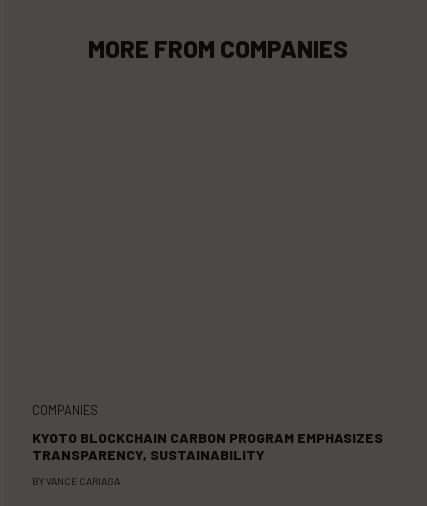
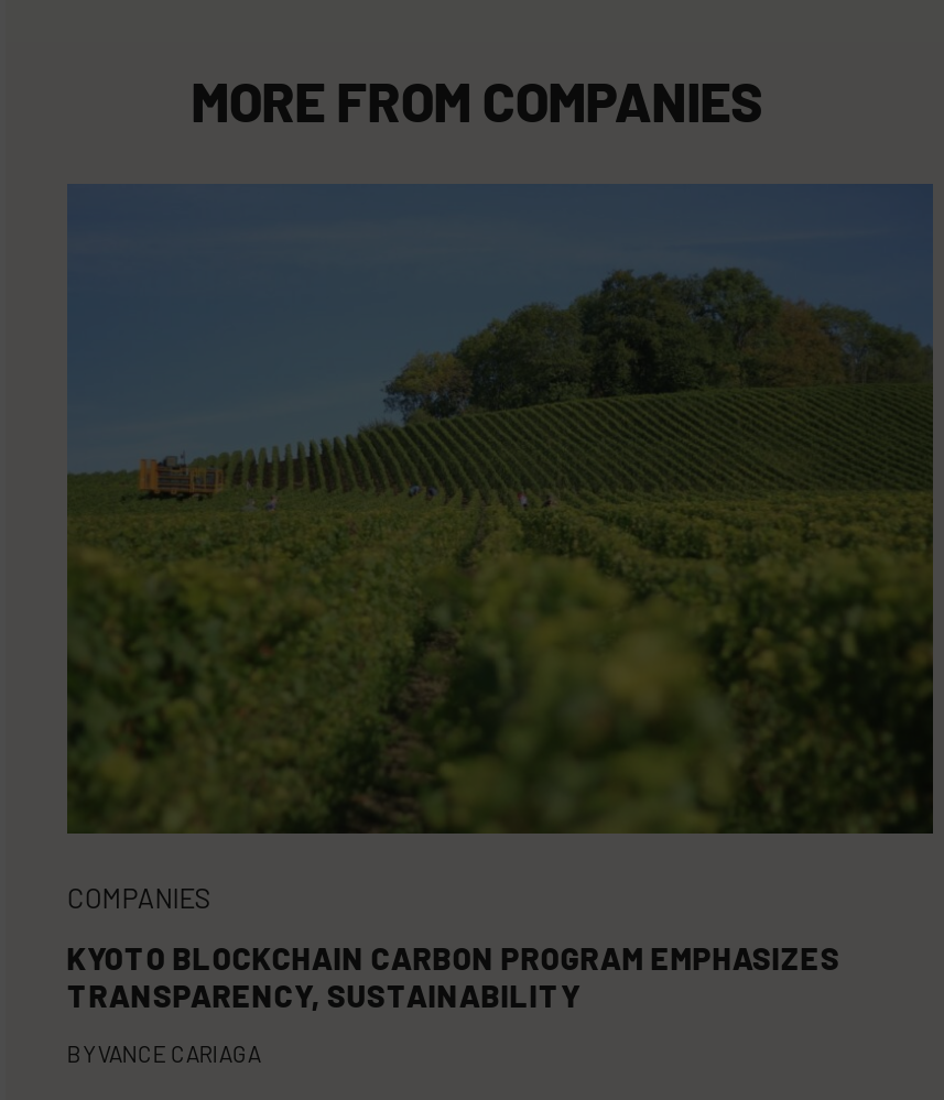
none -> [65,182,935,836] [image]

